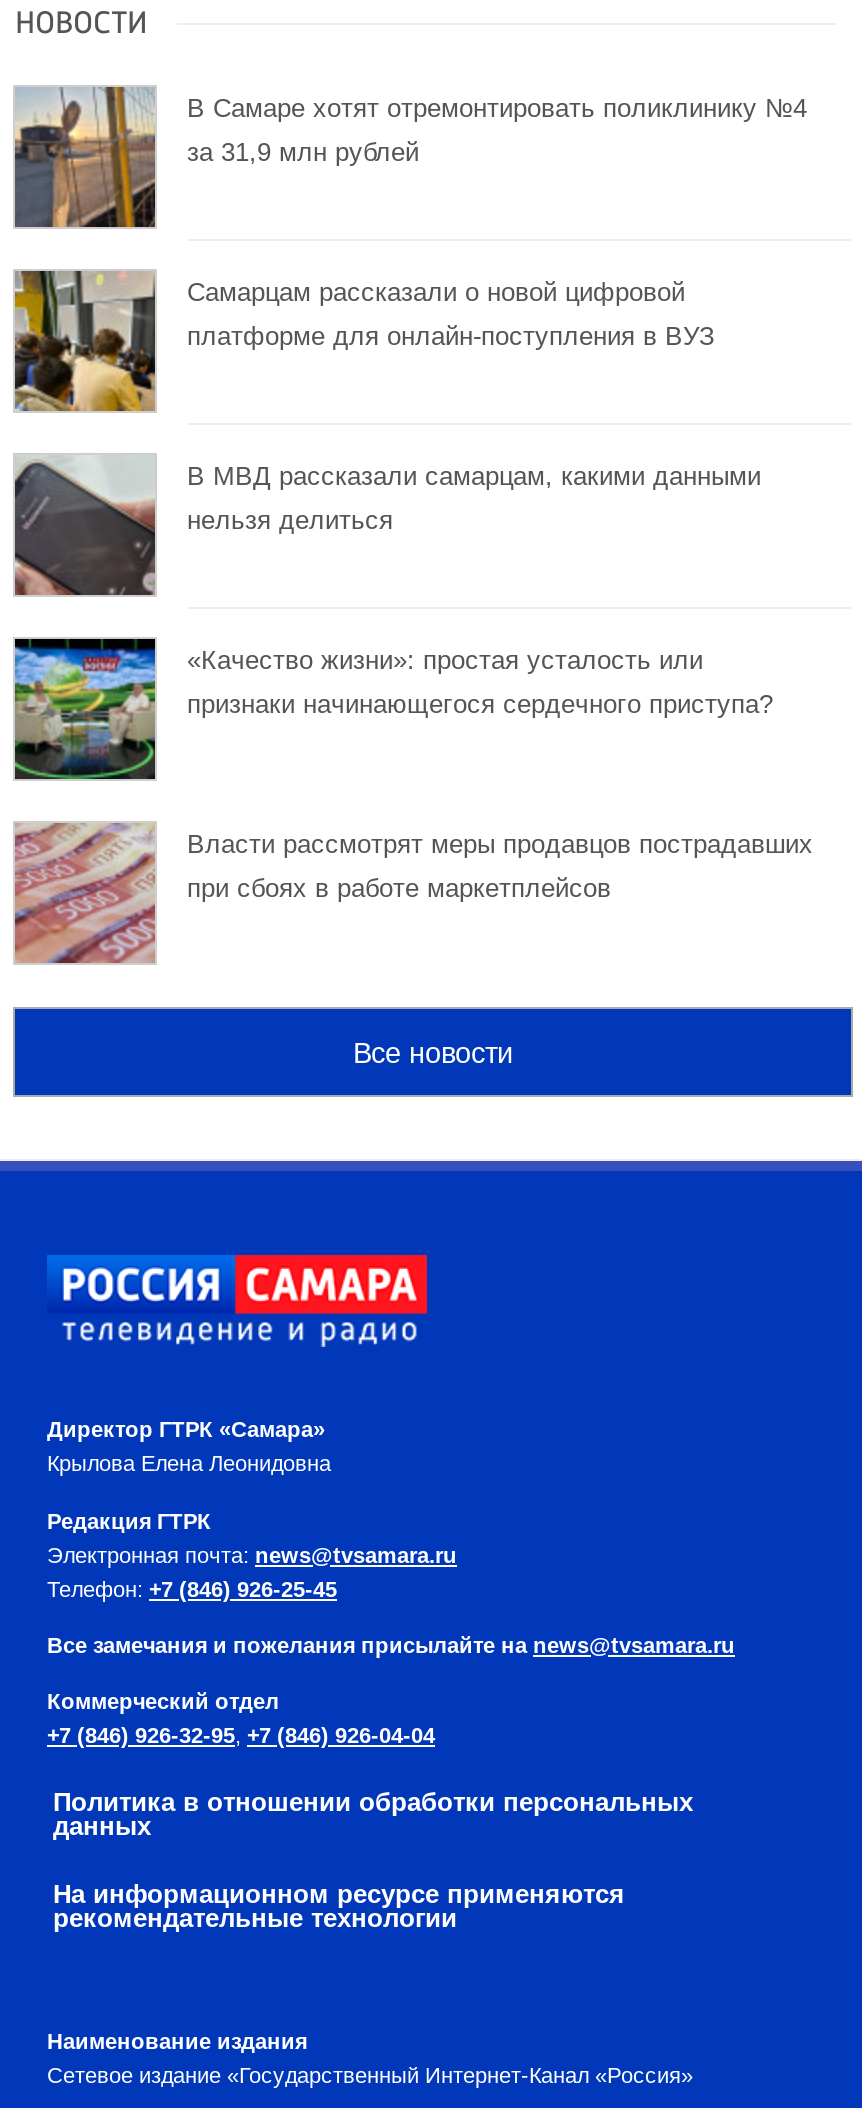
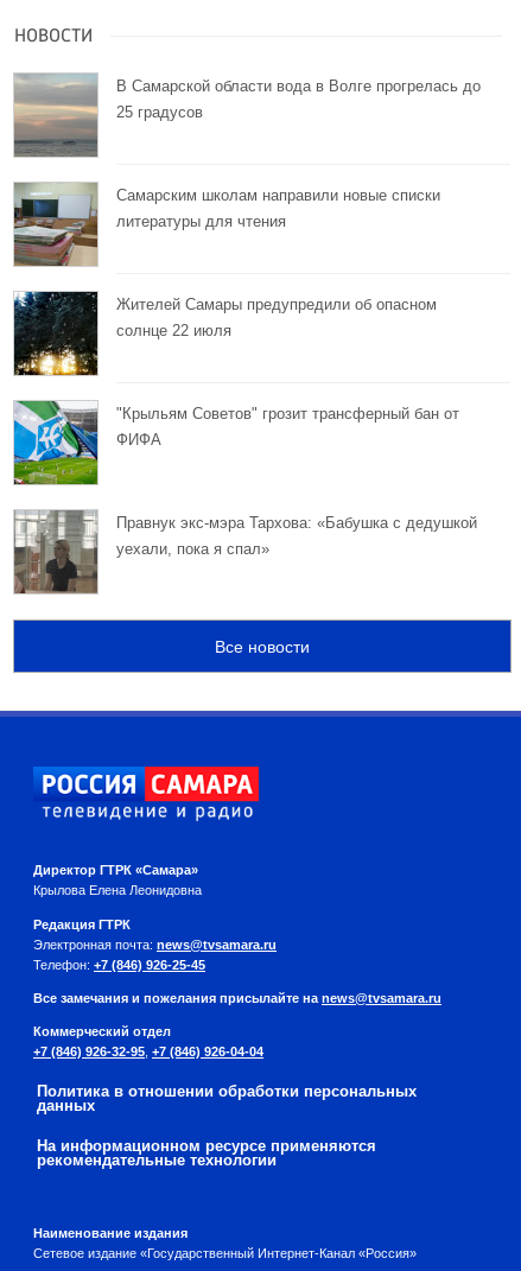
[13,87,807,229] [image] | В Самаре хотят отремонтировать поликлинику №4 -> [13,75,481,158] [image] | В Самарской области вода в Волге прогрелась до
[187,138,419,168] за 31,9 млн рублей -> [116,104,203,122] 25 градусов
[13,271,685,413] [image] | Самарцам рассказали о новой цифровой -> [13,184,440,266] [image] | Самарским школам направили новые списки
[187,322,715,352] платформе для онлайн-поступления в ВУЗ -> [116,213,286,231] литературы для чтения
[13,455,761,597] [image] | В МВД рассказали самарцам, какими данными -> [13,291,437,376] [image] | Жителей Самары предупредили об опасном
[187,506,393,536] нельзя делиться -> [116,322,231,340] солнце 22 июля
[13,637,703,779] [image] | «Качество жизни»: простая усталость или -> [13,400,459,485] [image] | "Крыльям Советов" грозит трансферный бан от
[187,690,773,720] признаки начинающегося сердечного приступа? -> [116,431,161,449] ФИФА
[15,823,813,963] [image] | Власти рассмотрят меры продавцов пострадавших -> [14,510,477,593] [image] | Правнук экс-мэра Тархова: «Бабушка с дедушкой
[187,874,611,904] при сбоях в работе маркетплейсов -> [116,540,269,558] уехали, пока я спал»

